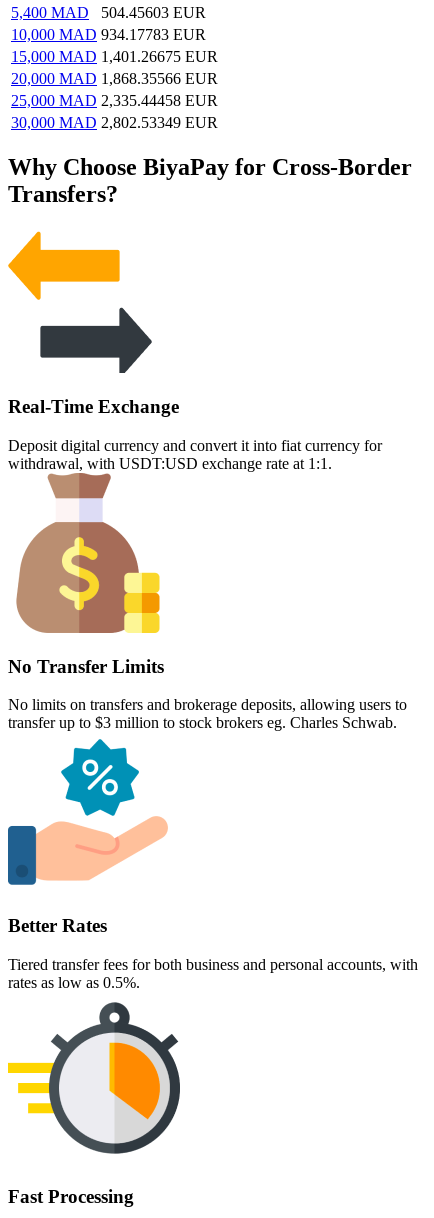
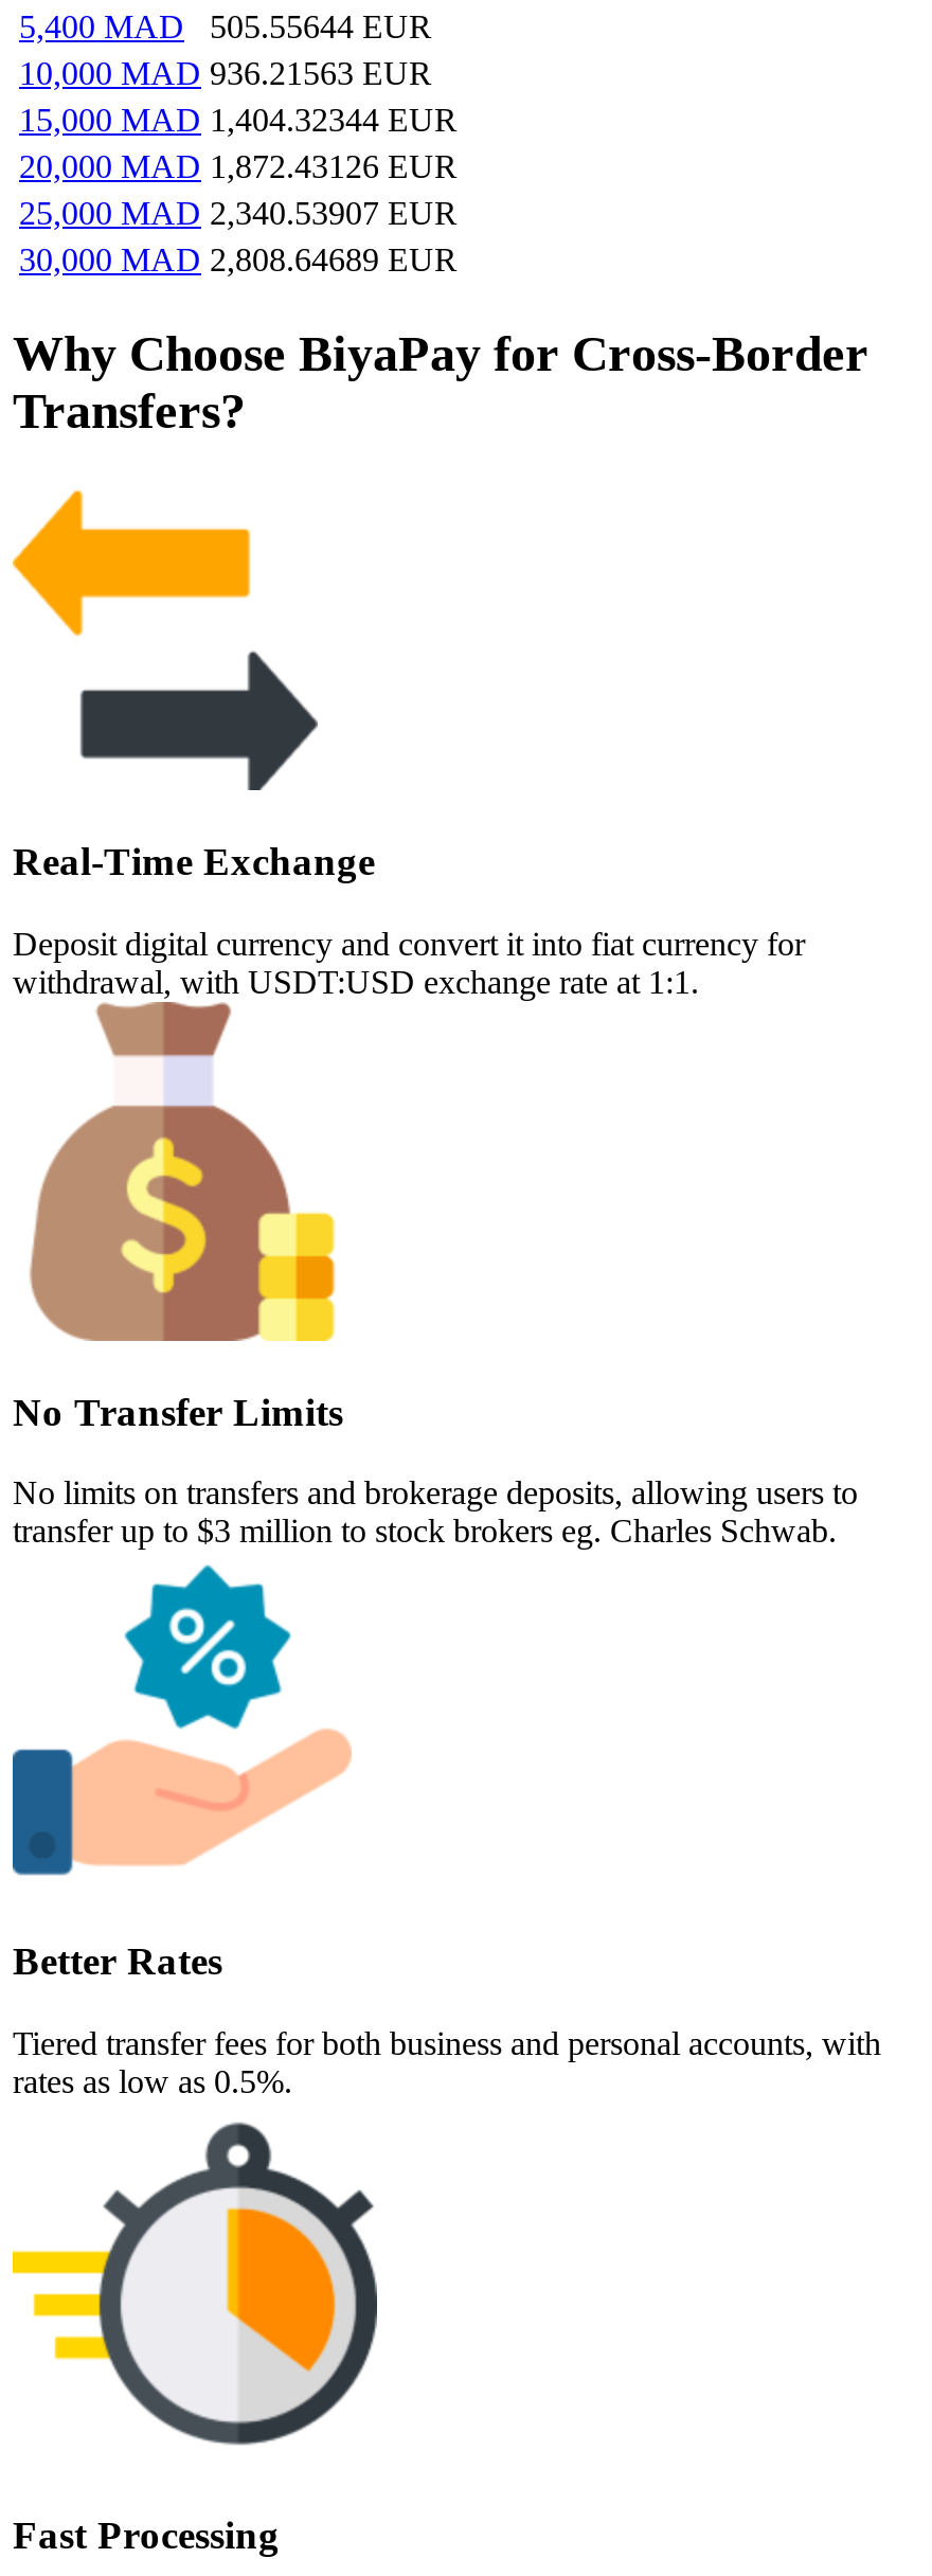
[11,4,206,21] 5,400 MAD 504.45603 EUR -> [19,8,432,44] 5,400 MAD 505.55644 EUR
[11,26,206,43] 10,000 MAD 934.17783 EUR -> [19,54,432,90] 10,000 MAD 936.21563 EUR
[11,48,218,65] 15,000 MAD 1,401.26675 EUR -> [19,101,458,137] 15,000 MAD 1,404.32344 EUR
[11,70,218,87] 20,000 MAD 1,868.35566 EUR -> [19,147,458,183] 20,000 MAD 1,872.43126 EUR
[11,92,218,109] 25,000 MAD 2,335.44458 EUR -> [19,194,458,230] 25,000 MAD 2,340.53907 EUR
[11,114,218,131] 30,000 MAD 2,802.53349 EUR -> [19,241,458,277] 30,000 MAD 2,808.64689 EUR

